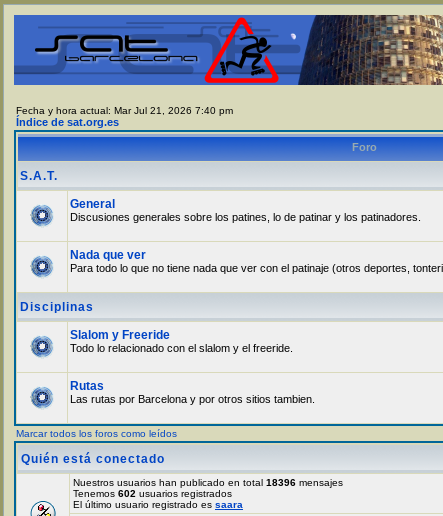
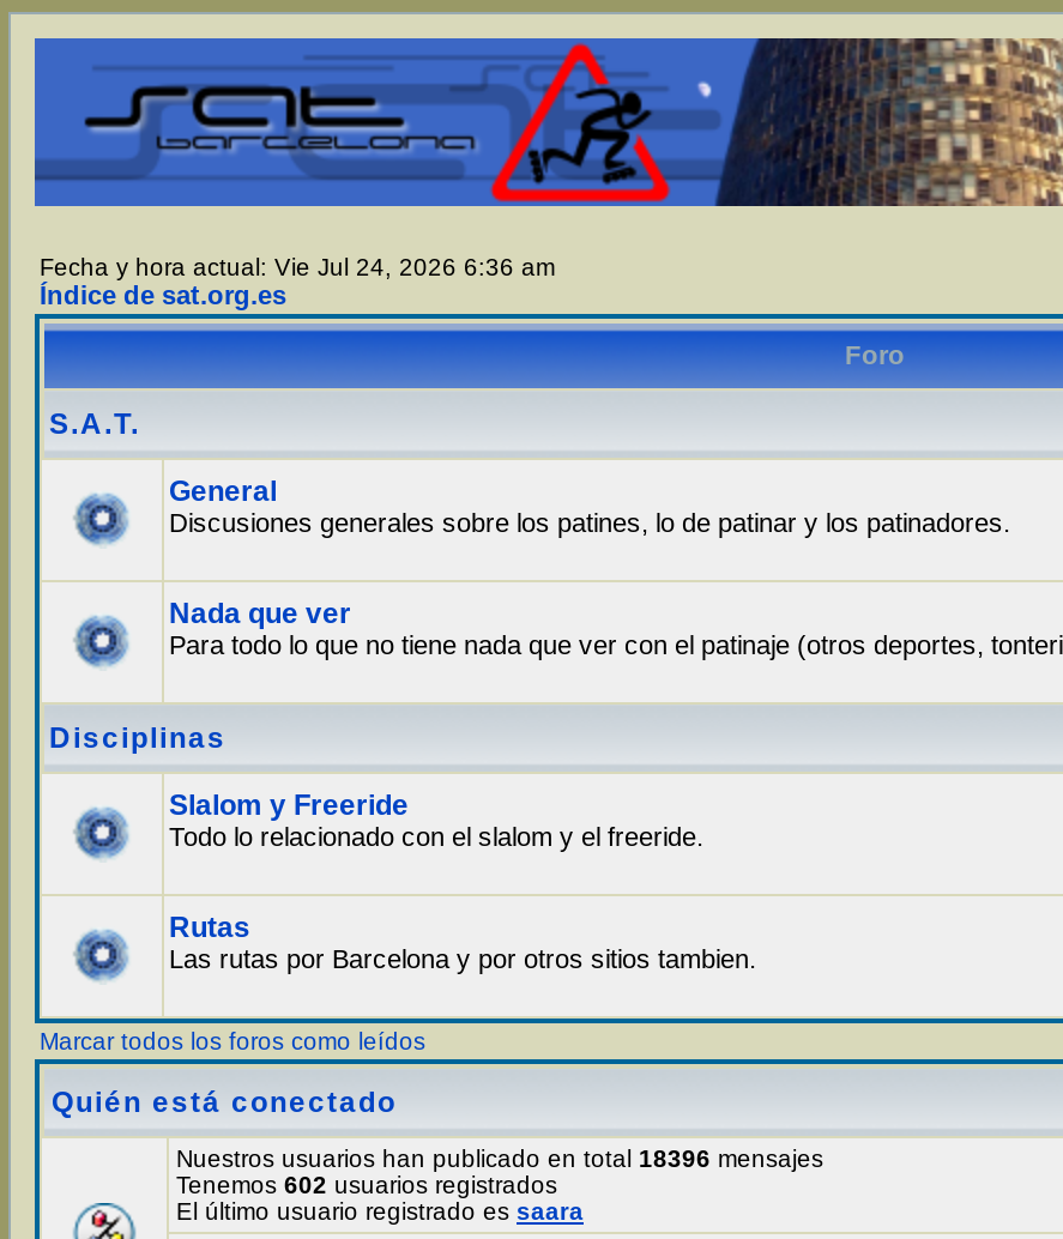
[16,105,233,116] Fecha y hora actual: Mar Jul 21, 2026 7:40 pm -> [40,254,555,280] Fecha y hora actual: Vie Jul 24, 2026 6:36 am

